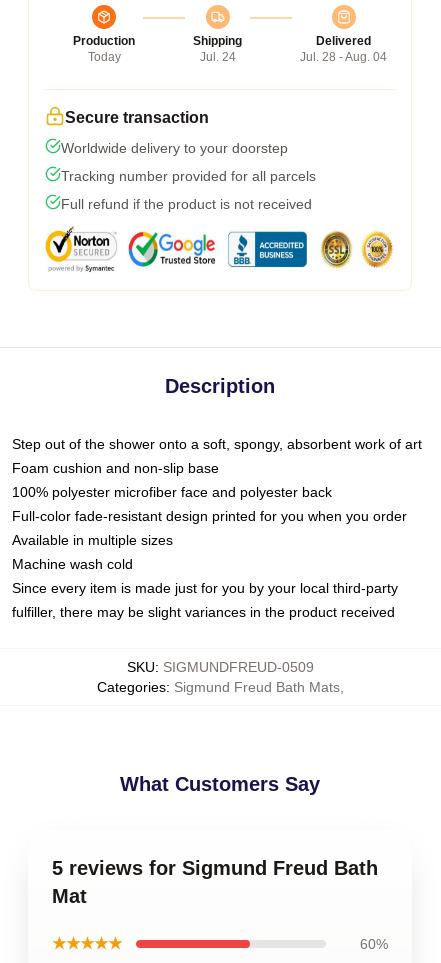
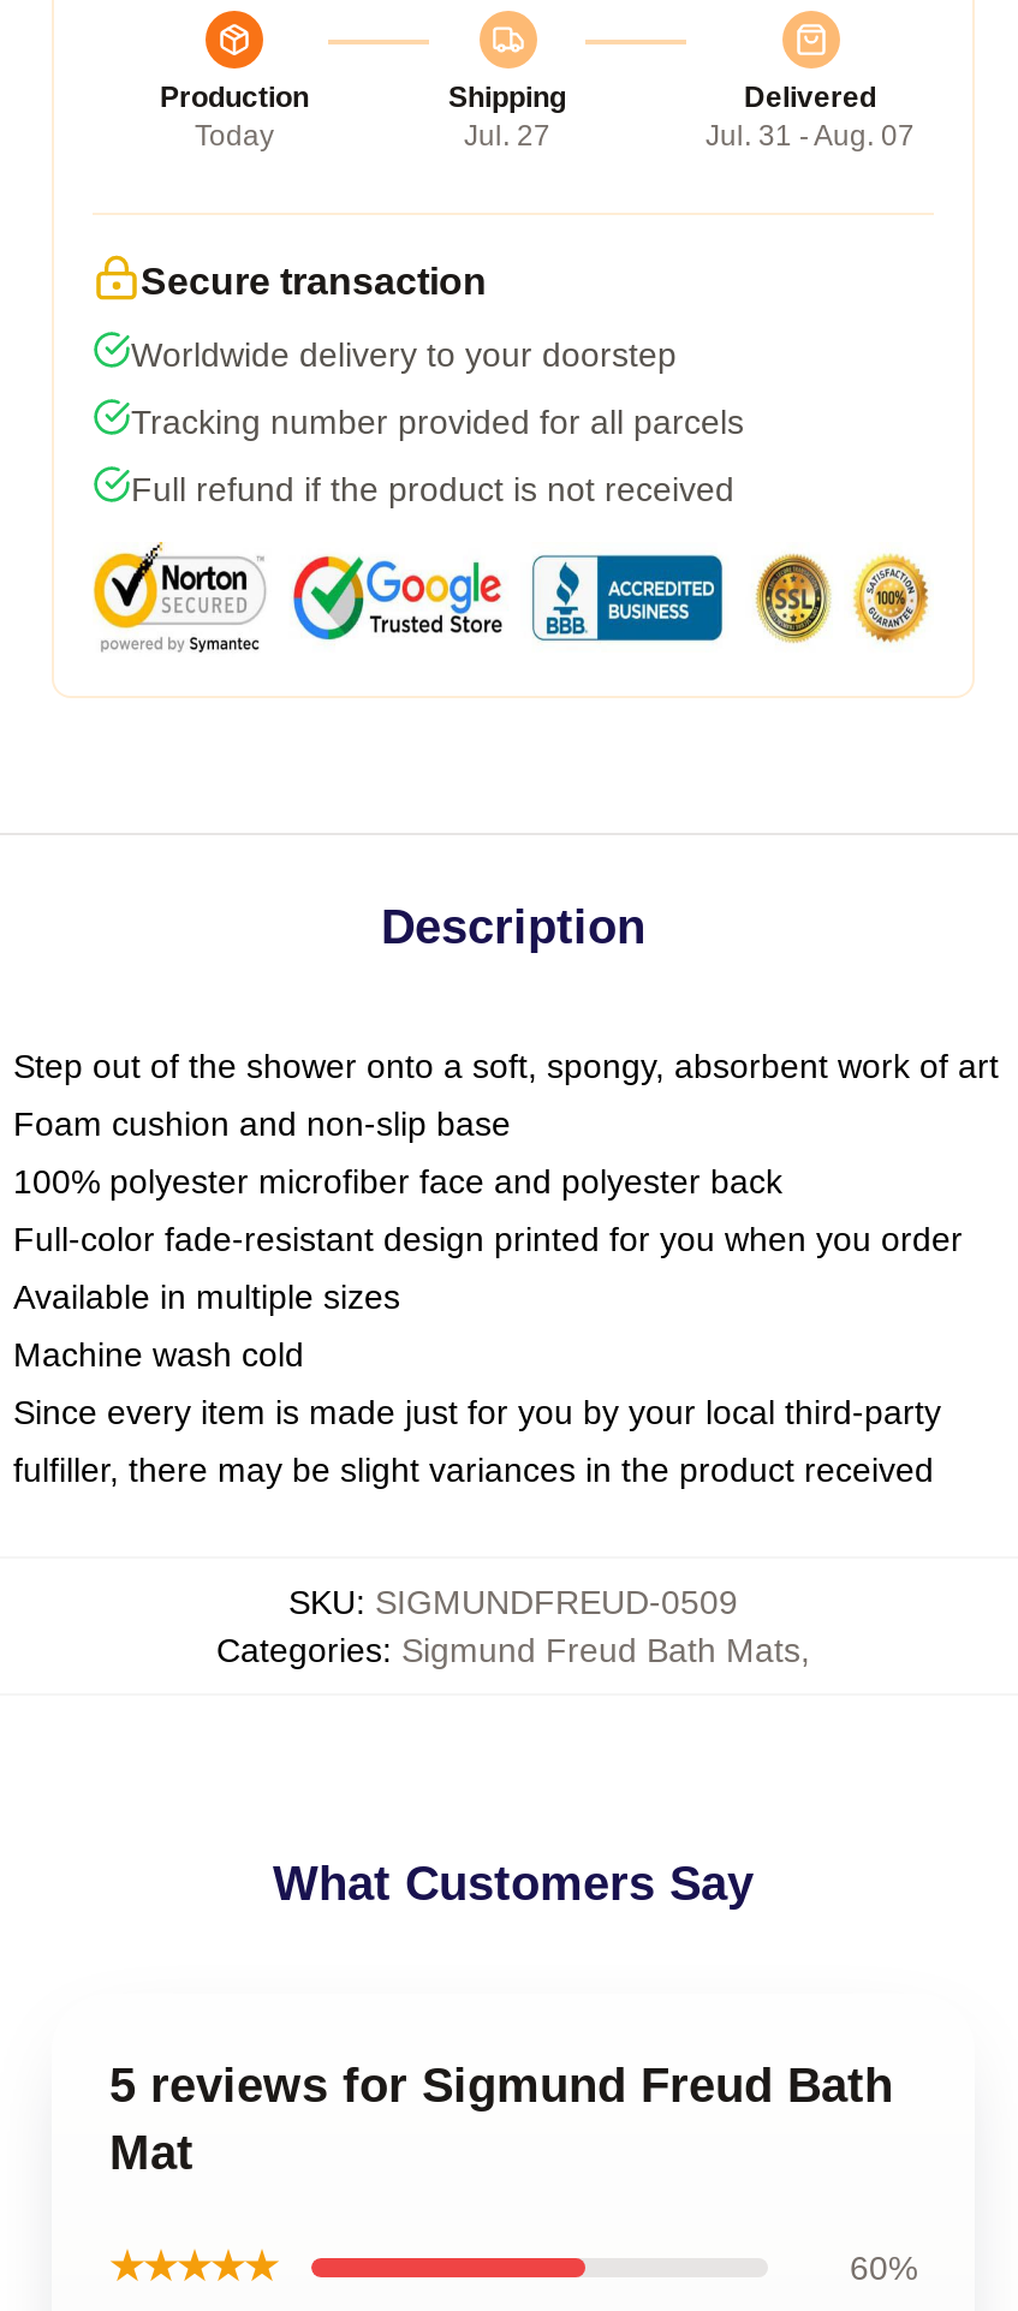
[199,50,235,64] Jul. 24 -> [464,118,550,152] Jul. 27
[300,50,387,64] Jul. 28 - Aug. 04 -> [706,118,915,152] Jul. 31 - Aug. 07

